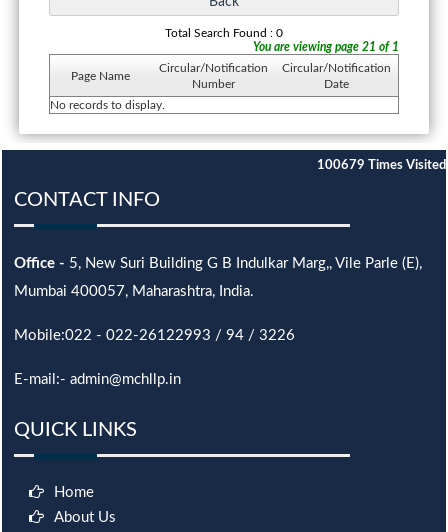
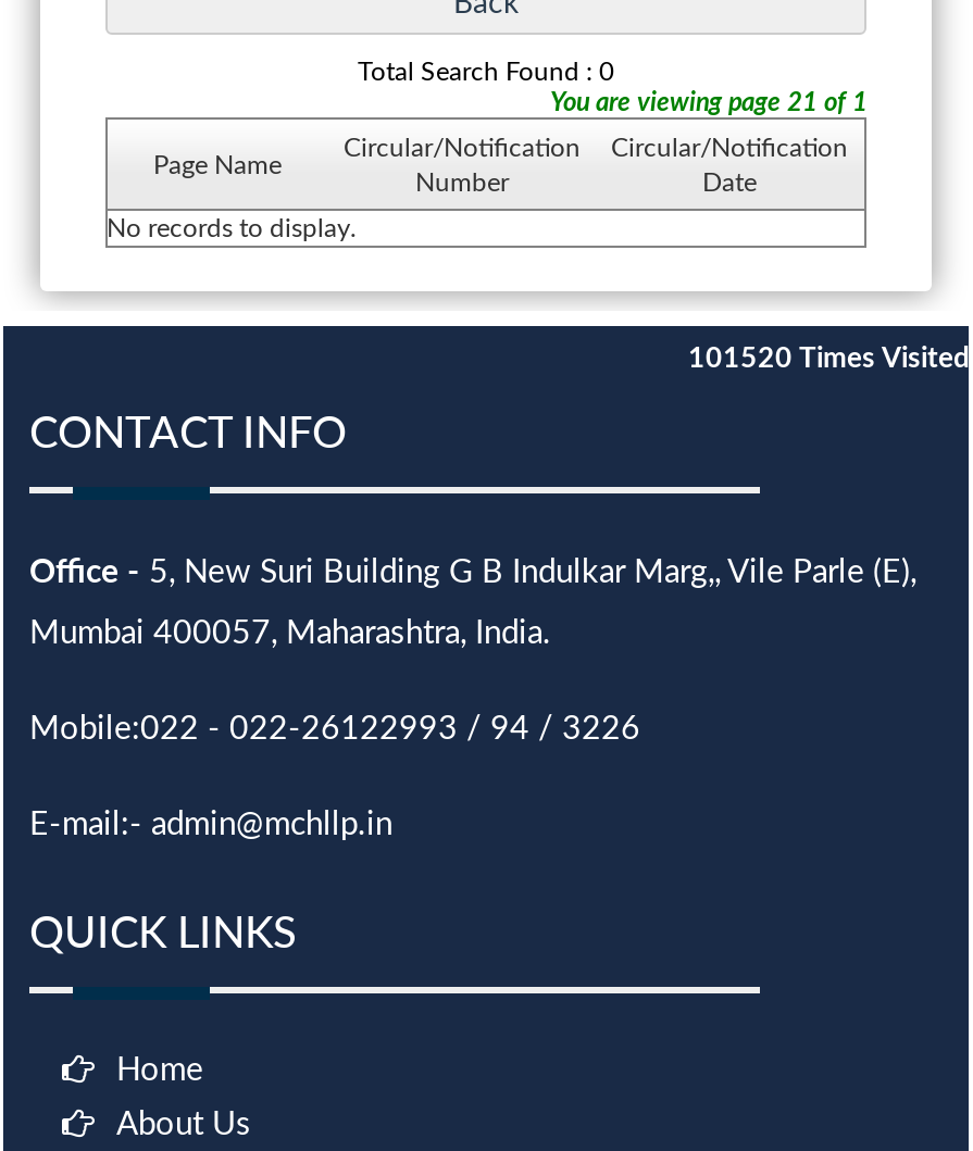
[317,159,446,171] 100679 Times Visited -> [688,346,969,372] 101520 Times Visited

